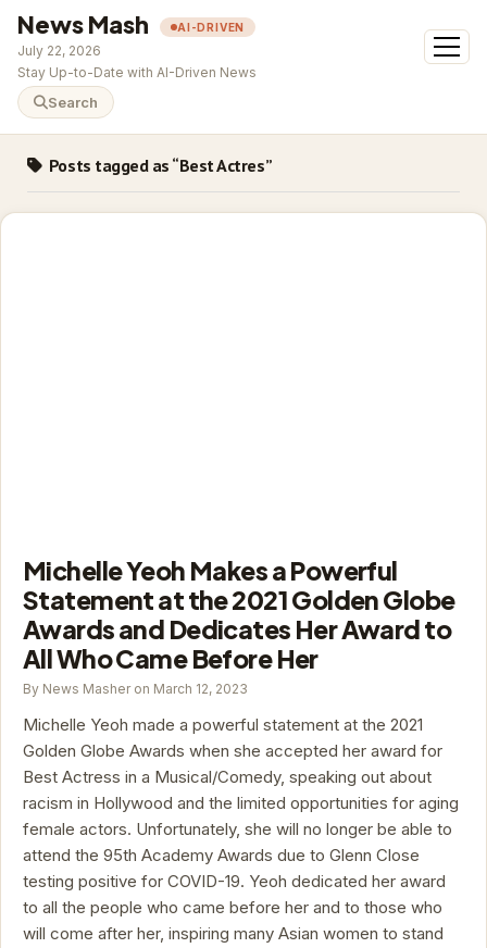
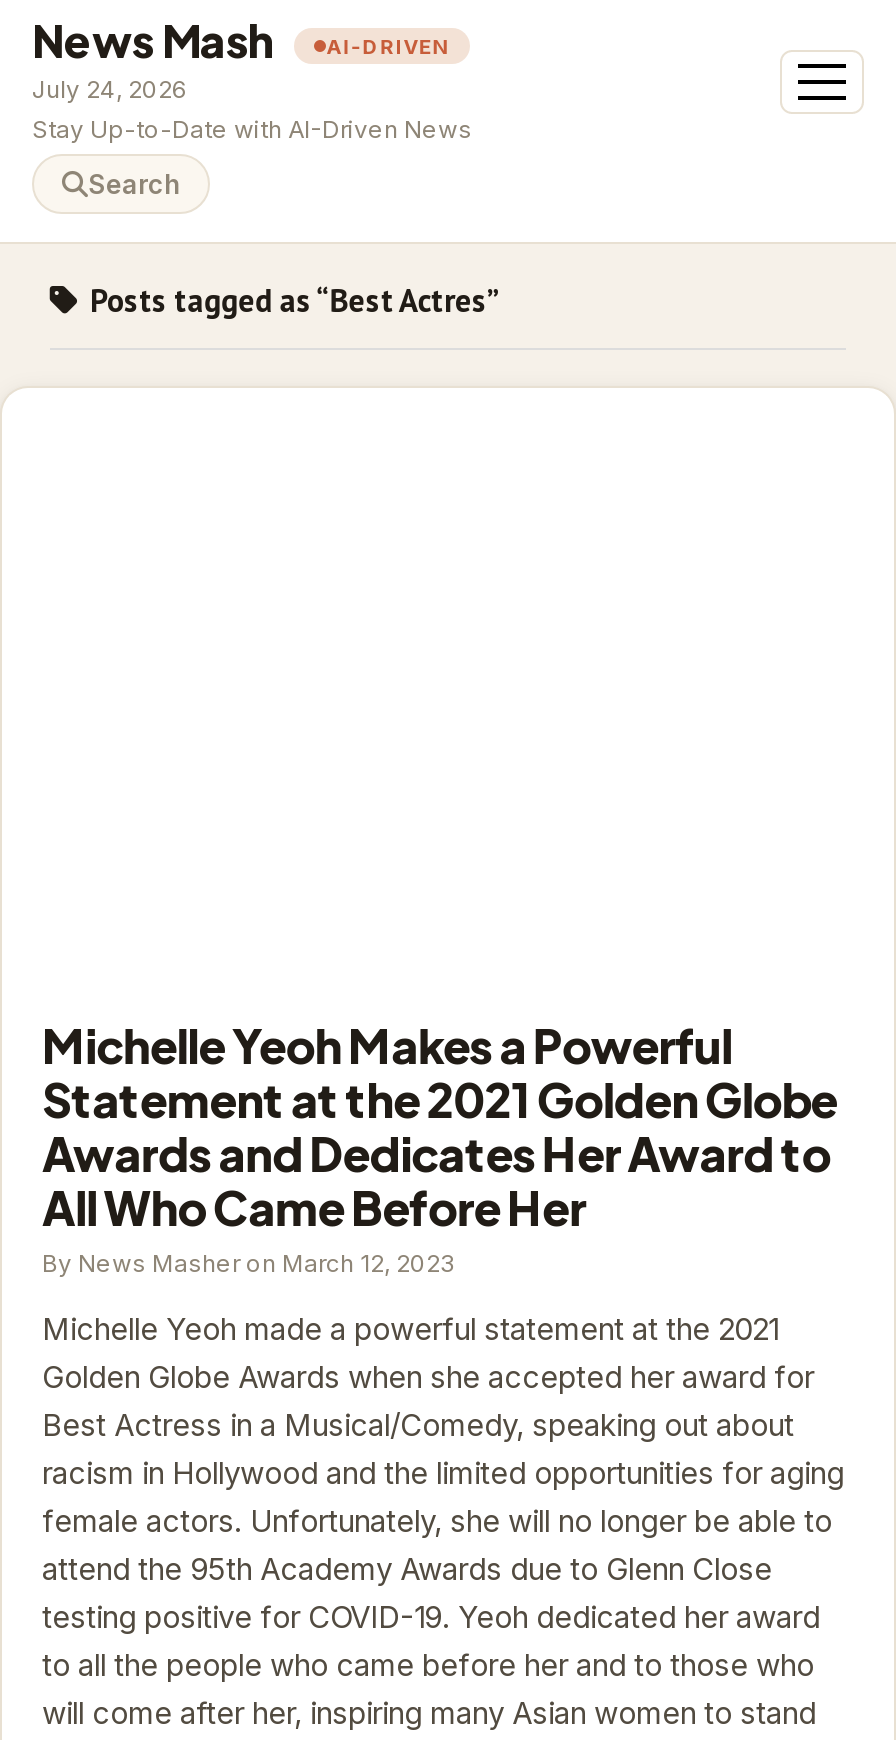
[17,42,101,59] July 22, 2026 -> [32,74,188,104] July 24, 2026

